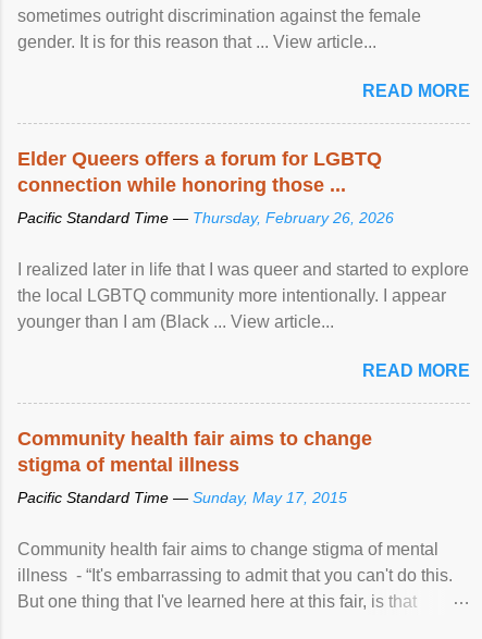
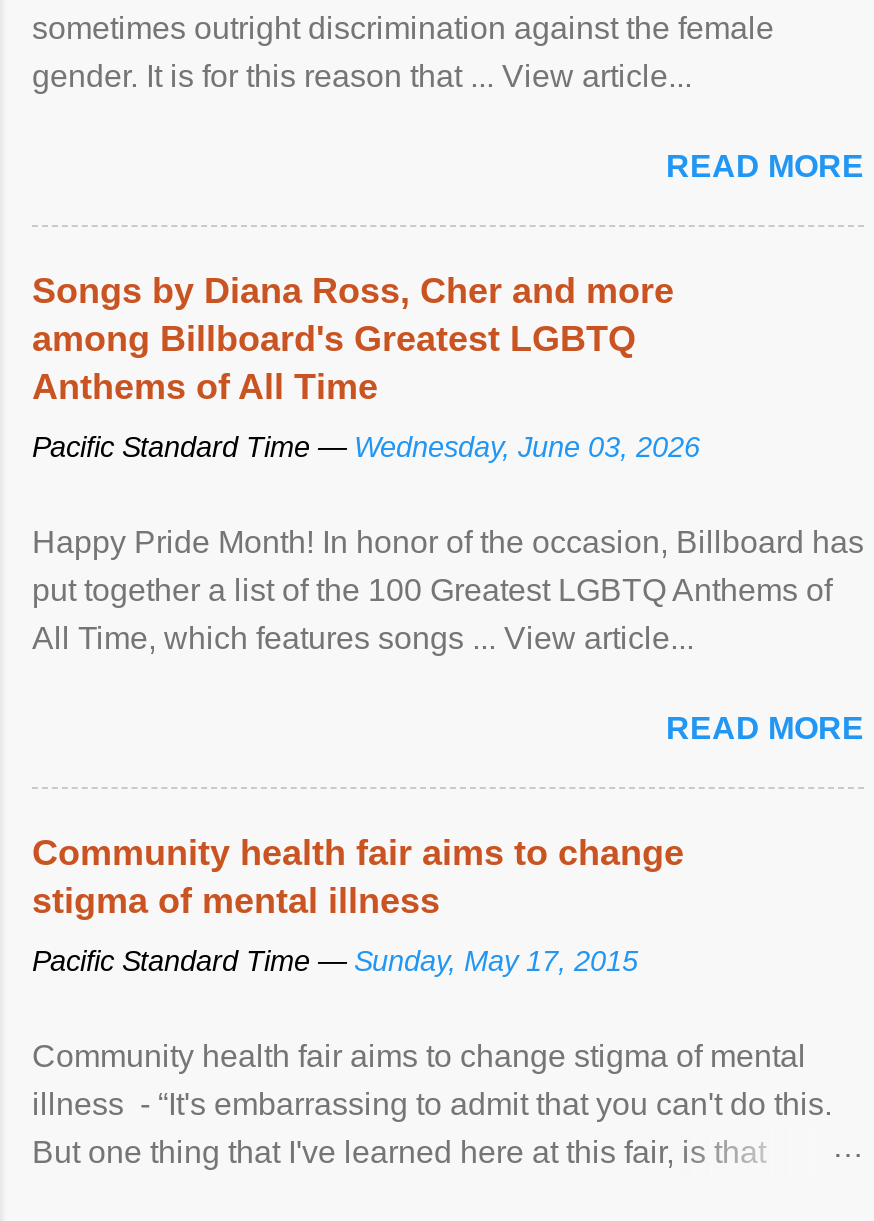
[17,148,382,196] Elder Queers offers a forum for LGBTQ | connection while honoring those ... -> [32,270,674,406] Songs by Diana Ross, Cher and more | among Billboard's Greatest LGBTQ | Anthems of All Time
[17,209,394,226] Pacific Standard Time — Thursday, February 26, 2026 -> [32,430,700,462] Pacific Standard Time — Wednesday, June 03, 2026
[17,260,469,330] I realized later in life that I was queer and started to explore | the local LGBTQ community more intentionally. I appear | younger than I am (Black ... View article... -> [32,524,864,654] Happy Pride Month! In honor of the occasion, Billboard has | put together a list of the 100 Greatest LGBTQ Anthems of | All Time, which features songs ... View article...

